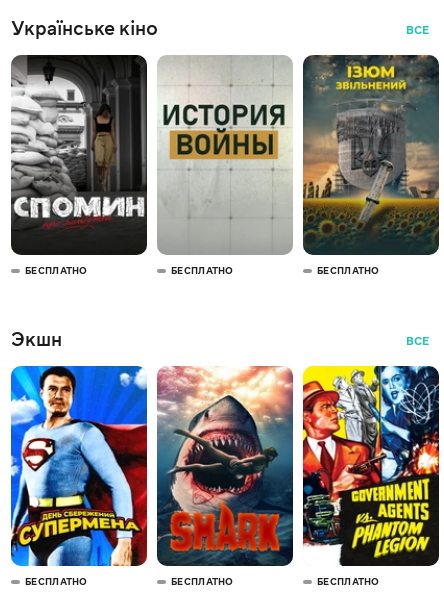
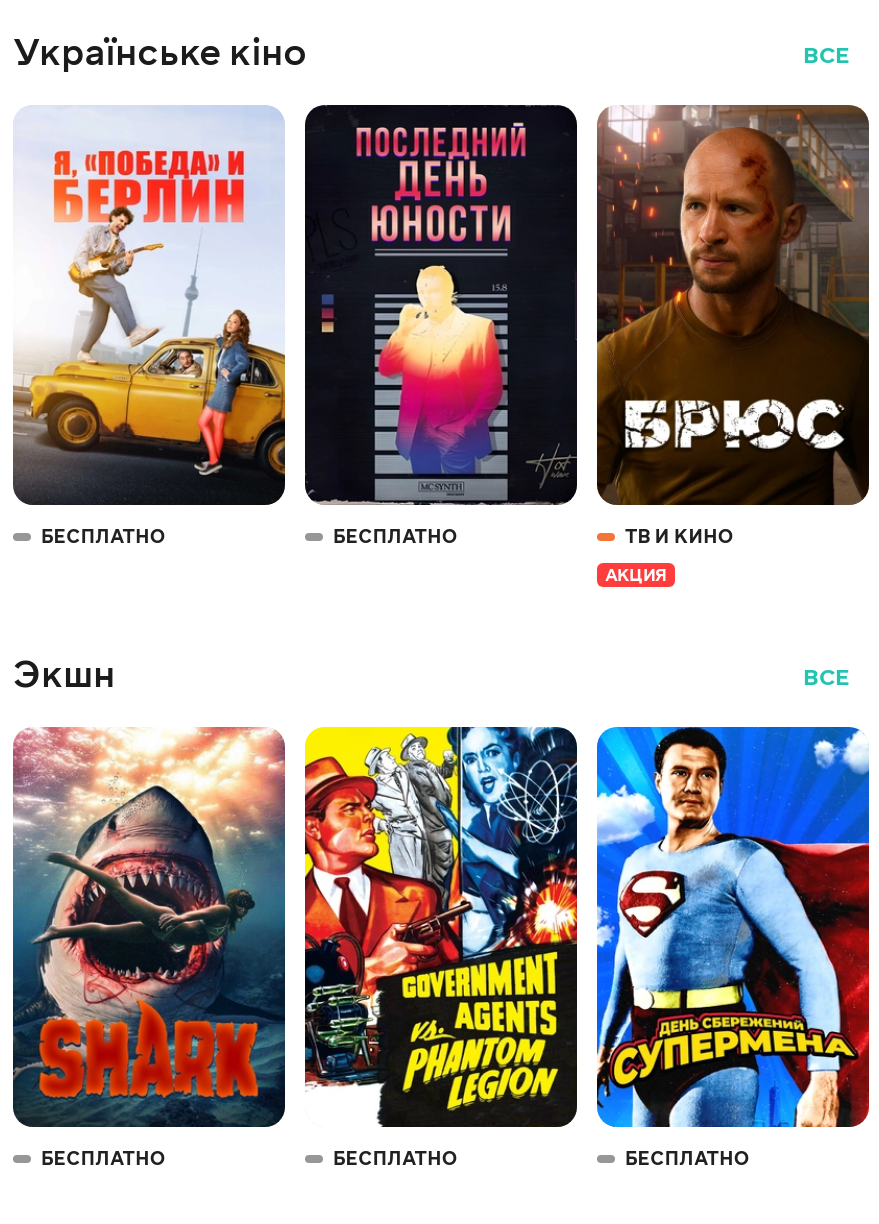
[10,54,148,251] [image] -> [13,105,287,497] [image]
[157,55,380,277] [image] | БЕСПЛАТНО -> [303,105,734,587] [image] | ТВ И КИНО | АКЦИЯ
[302,54,440,255] [image] -> [595,103,871,505] [image]
[10,365,148,567] [image] -> [11,725,287,1129] [image]
[156,365,294,567] [image] -> [303,725,579,1127] [image]
[302,365,440,567] [image] -> [595,725,871,1129] [image]

